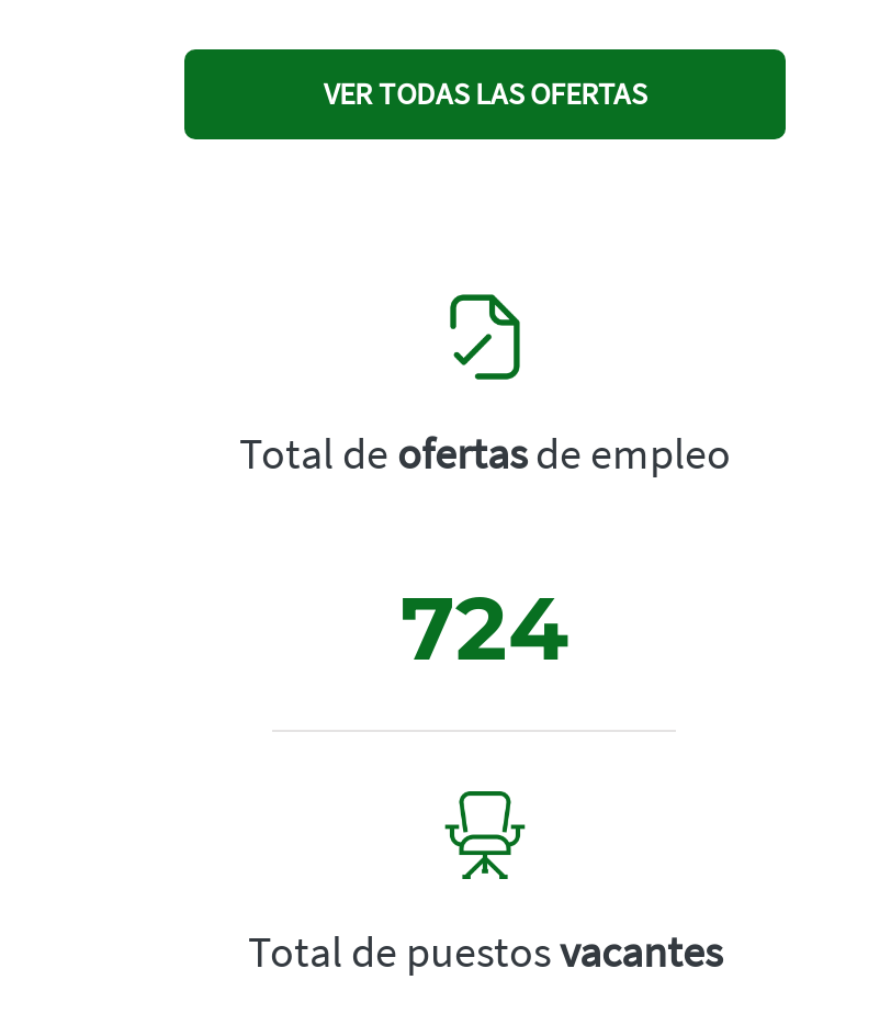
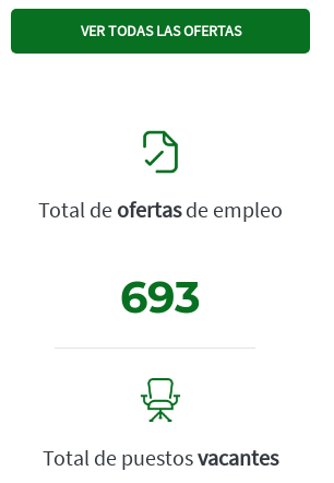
[401,574,569,682] 724 -> [120,270,201,324] 693

